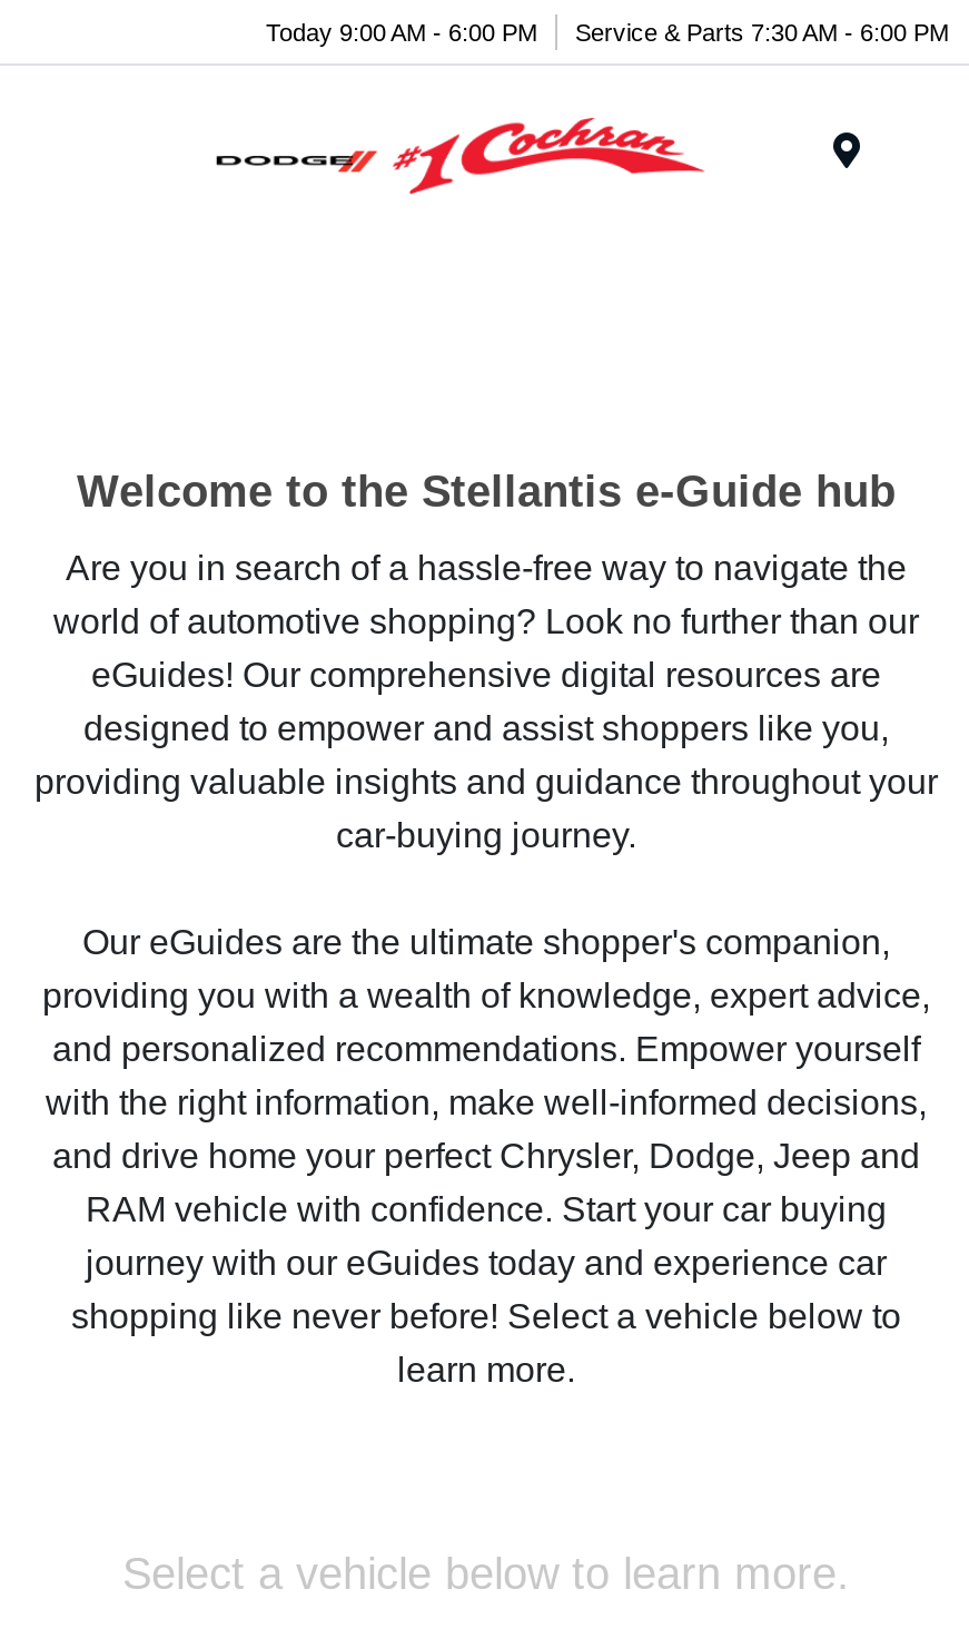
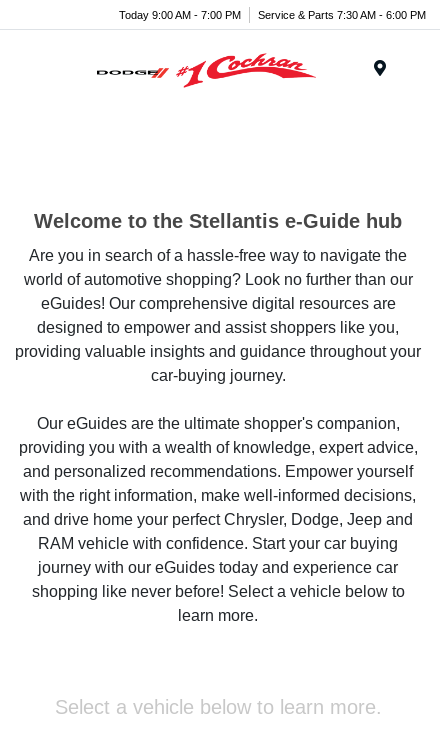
[266,18,949,45] Today 9:00 AM - 6:00 PM Service & Parts 7:30 AM - 6:00 PM -> [119,8,426,20] Today 9:00 AM - 7:00 PM Service & Parts 7:30 AM - 6:00 PM

